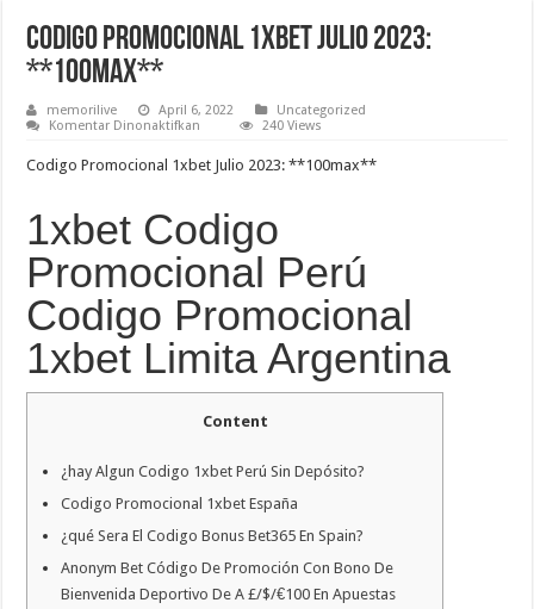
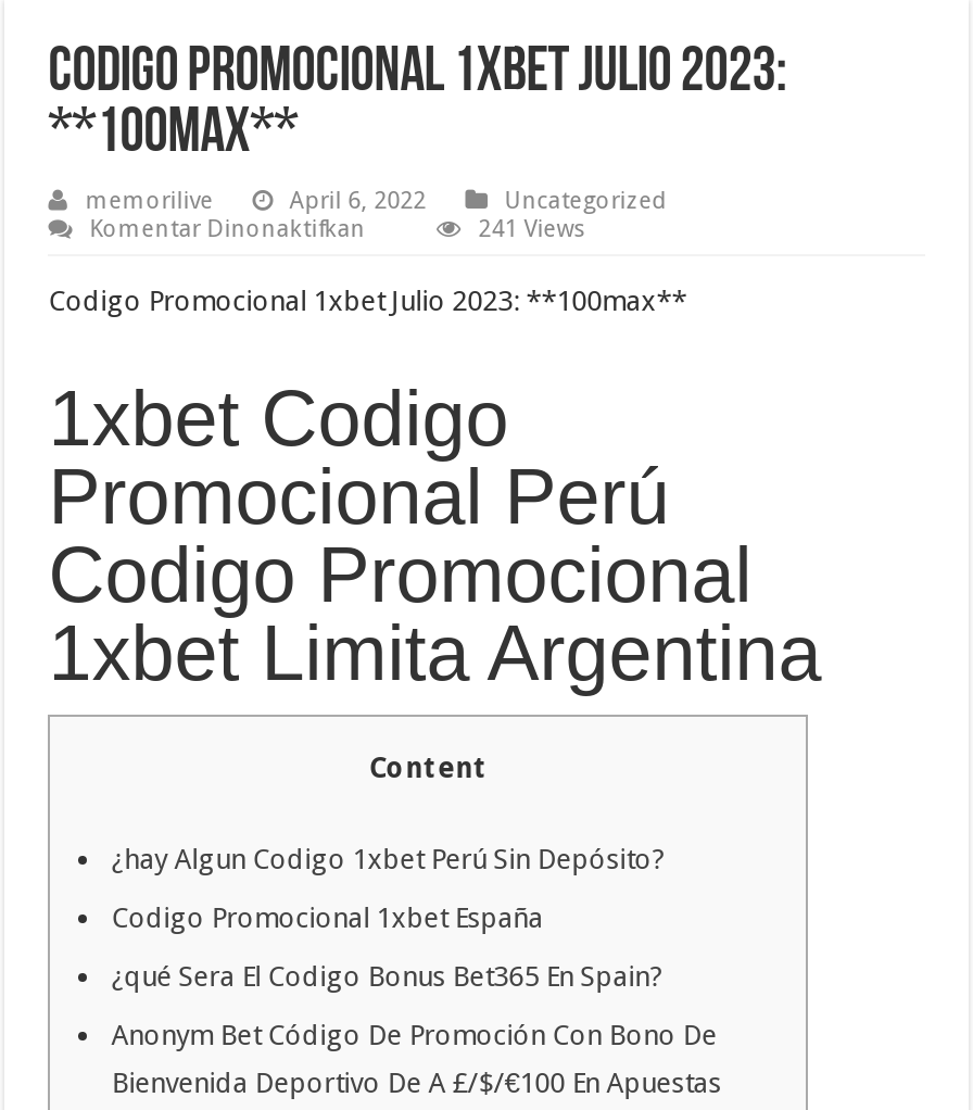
[262,118,322,134] 240 Views -> [478,215,587,244] 241 Views

